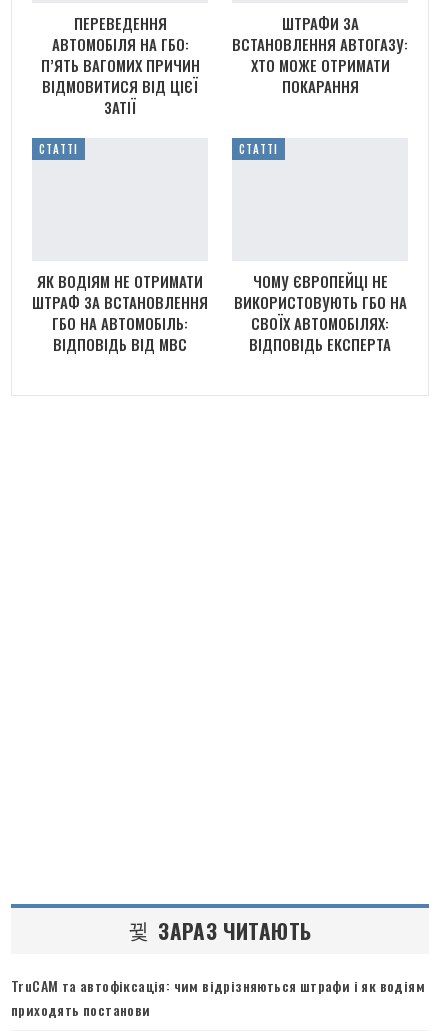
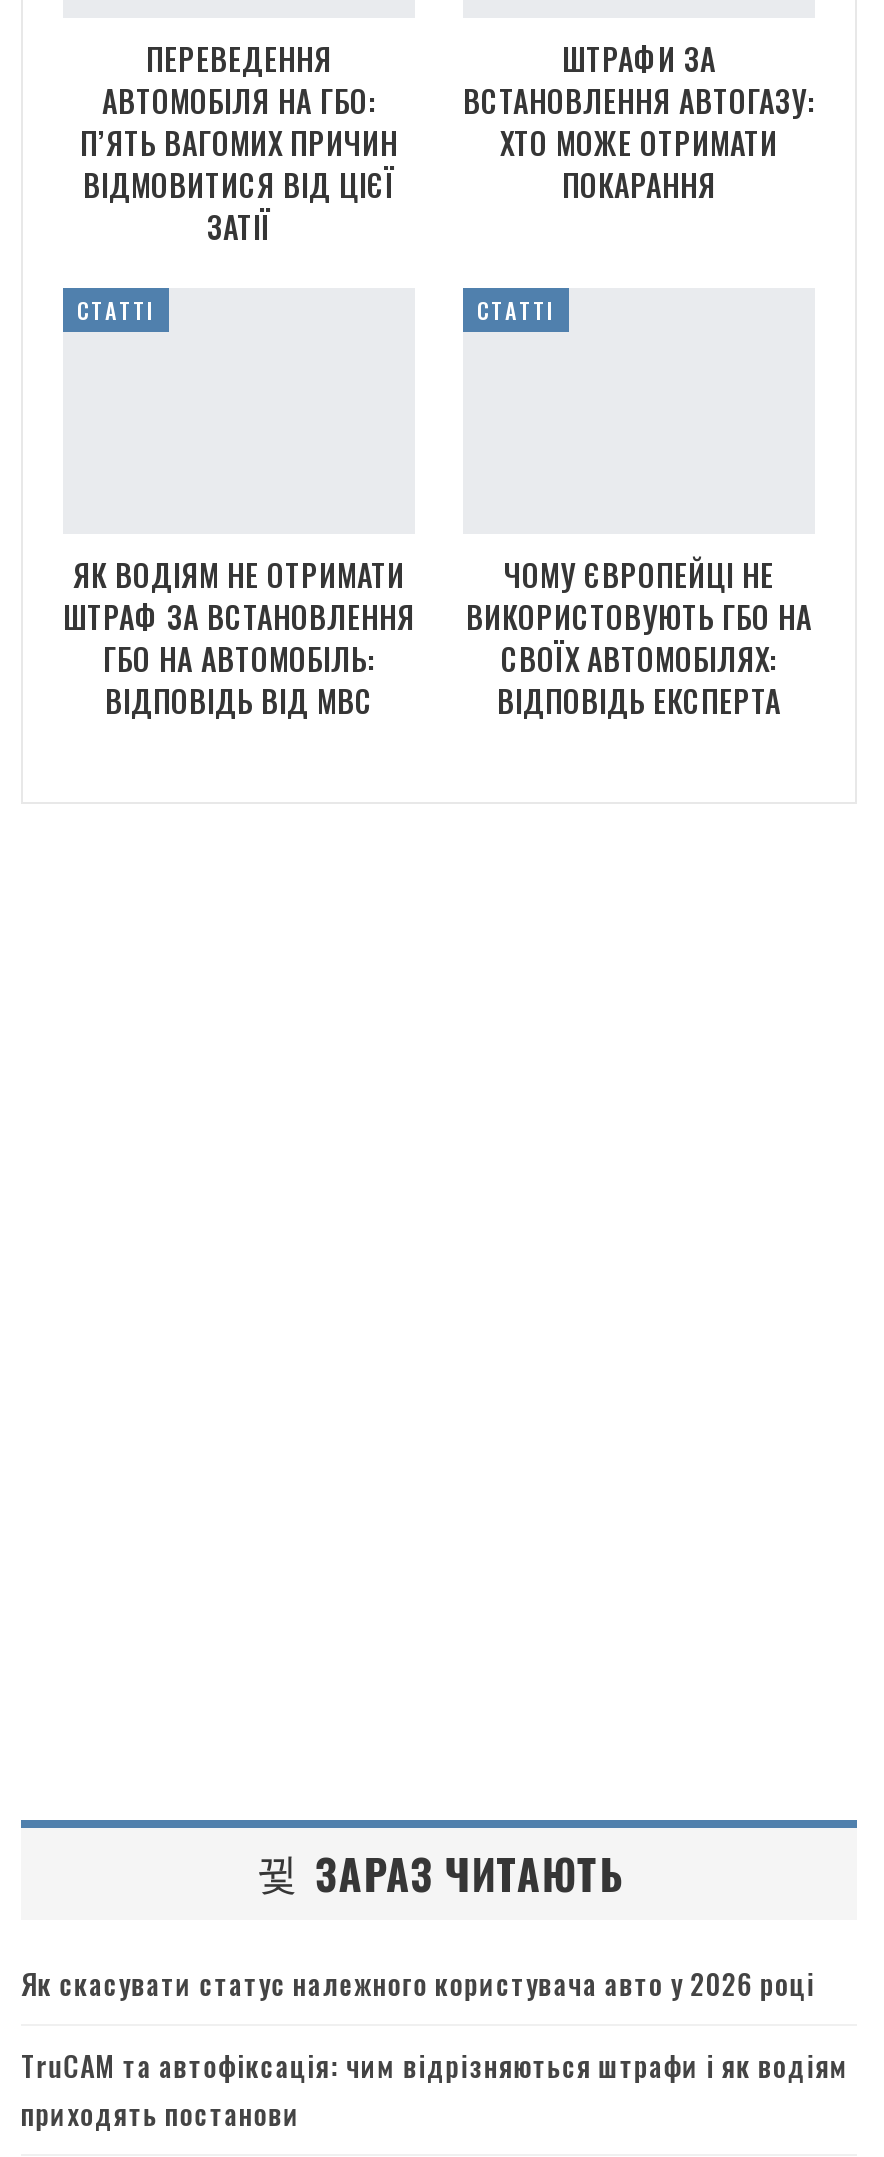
none -> [21,1962,815,2004] Як скасувати статус належного користувача авто у 2026 році

